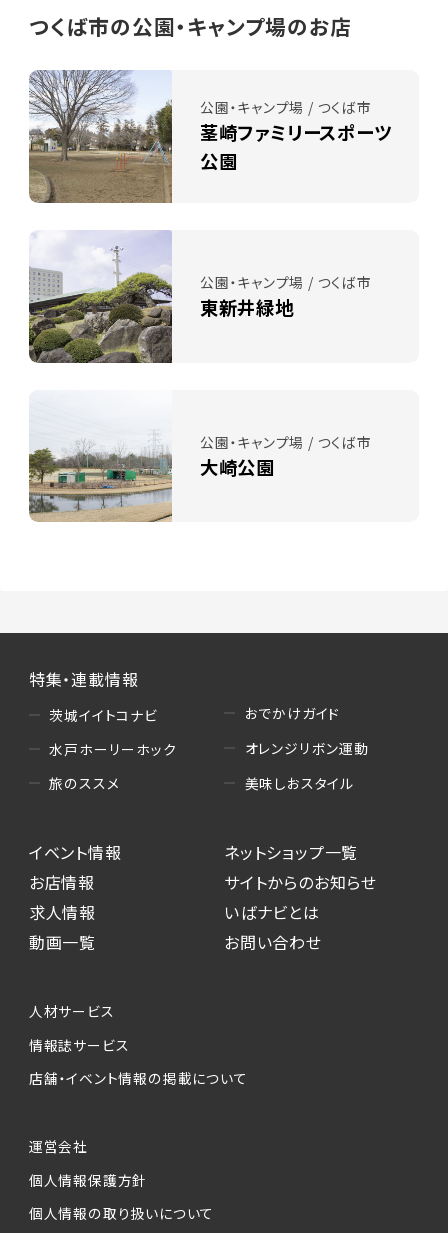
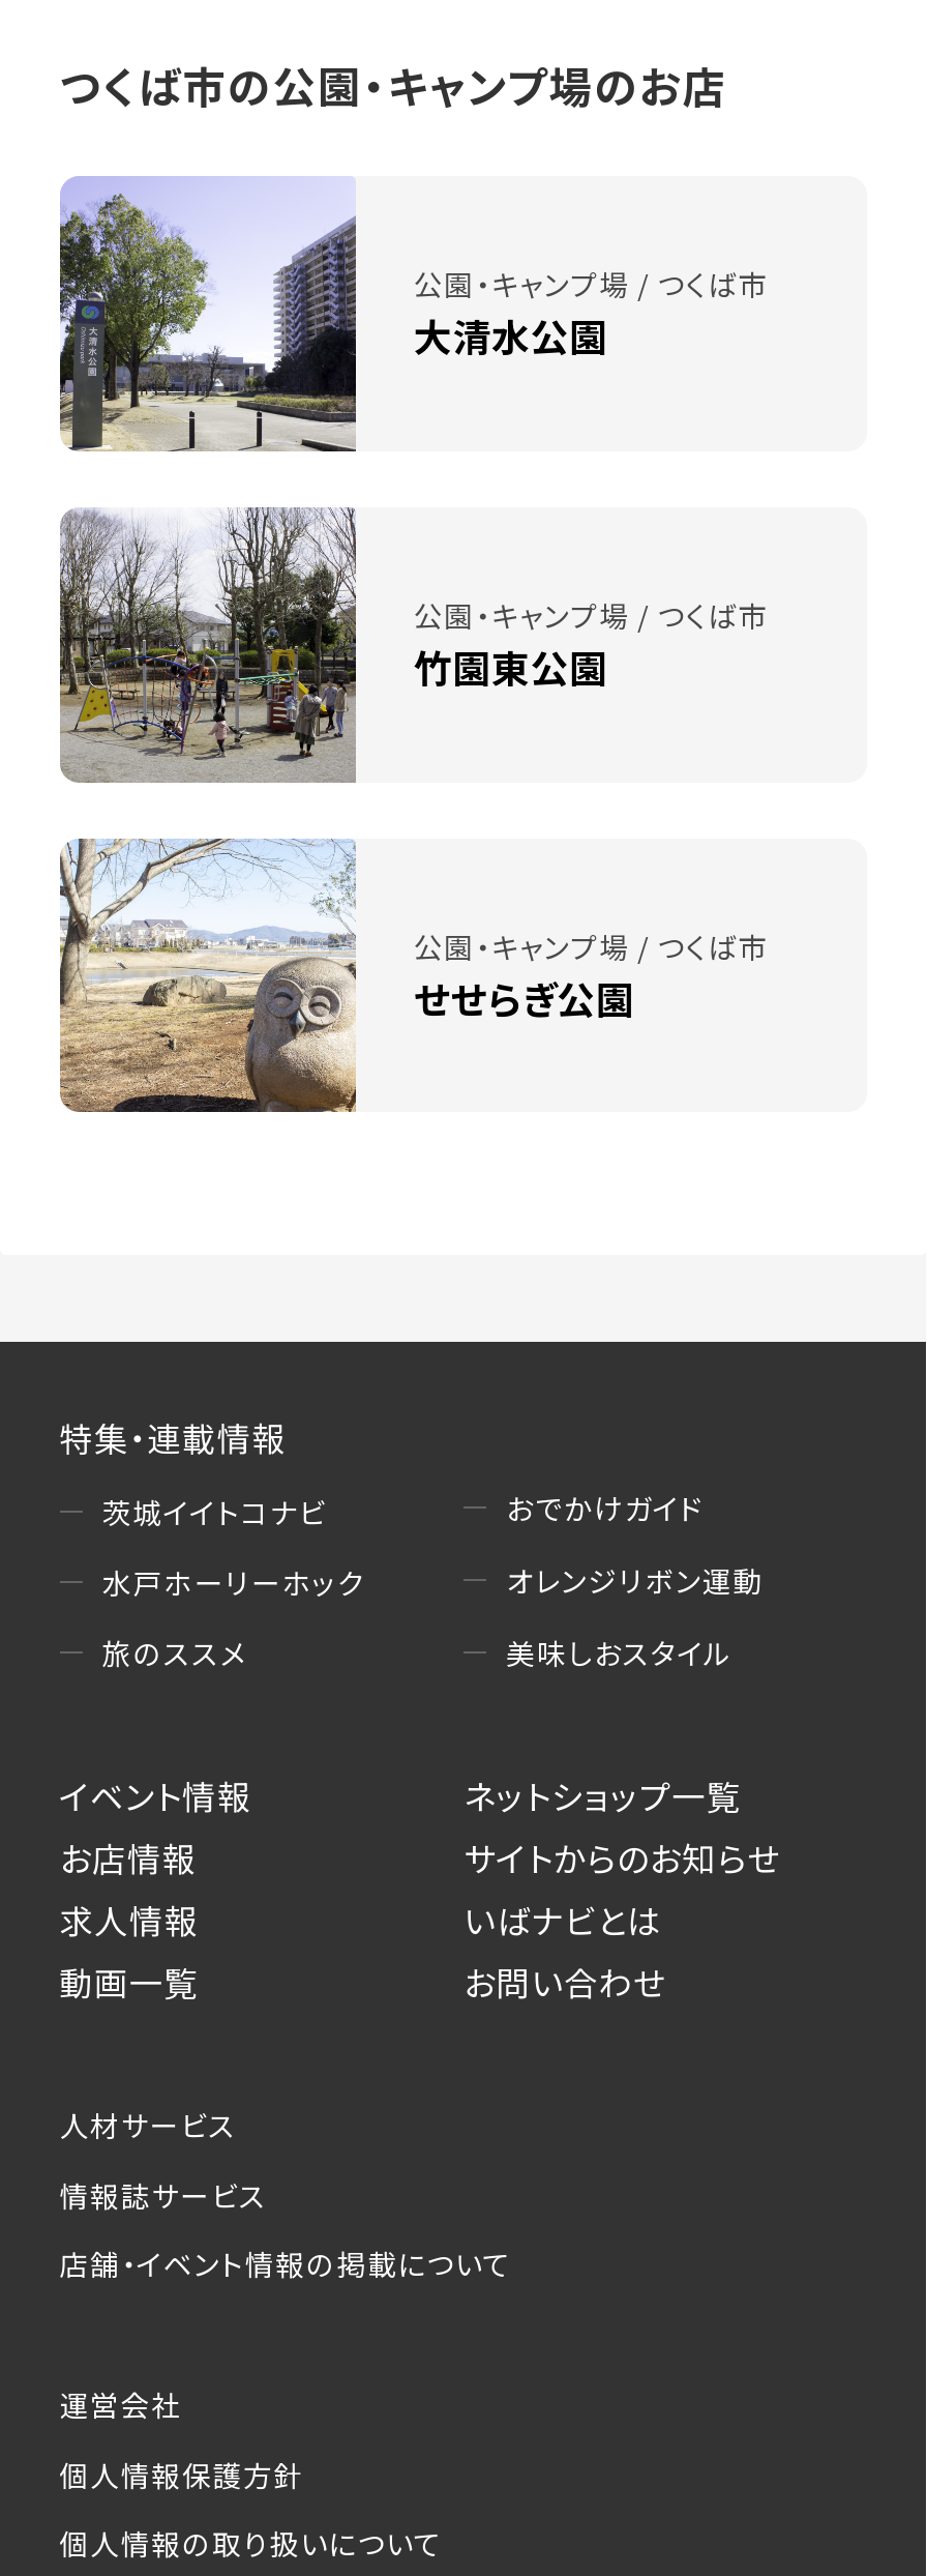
[28,69,392,204] [image] | 茎崎ファミリースポーツ | 公園 -> [58,178,608,453] [image] | 大清水公園
[29,231,294,363] [image] | 東新井緑地 -> [58,507,608,783] [image] | 竹園東公園
[29,390,275,523] [image] | 大崎公園 -> [58,837,635,1114] [image] | せせらぎ公園

